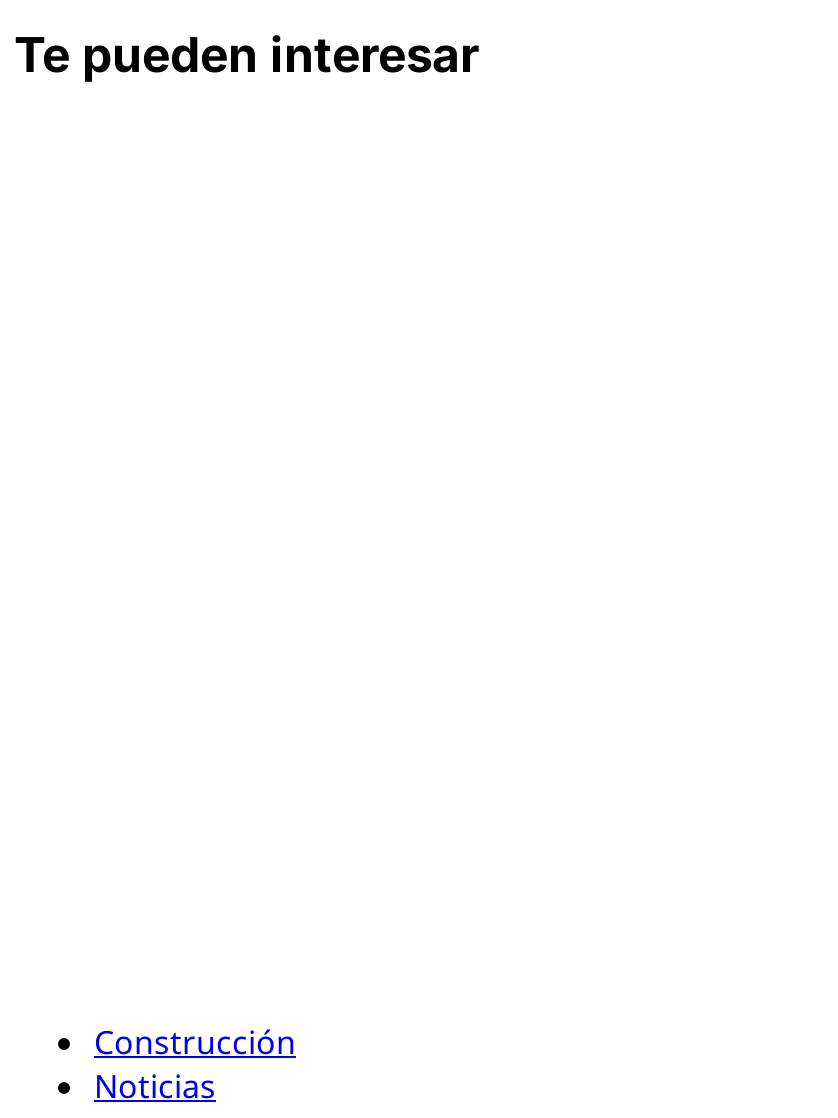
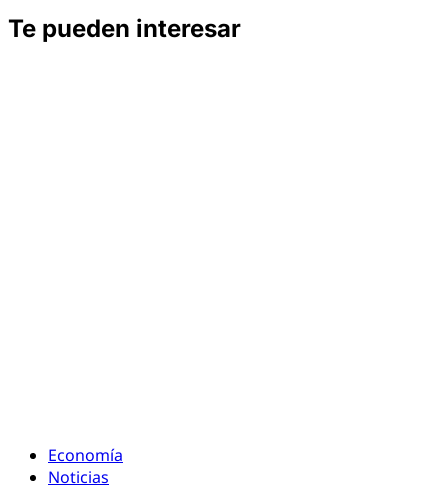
[94,1020,296,1064] Construcción -> [48,444,123,466] Economía

